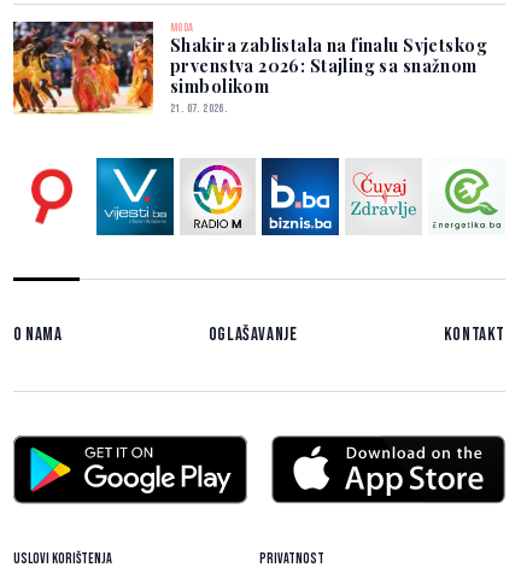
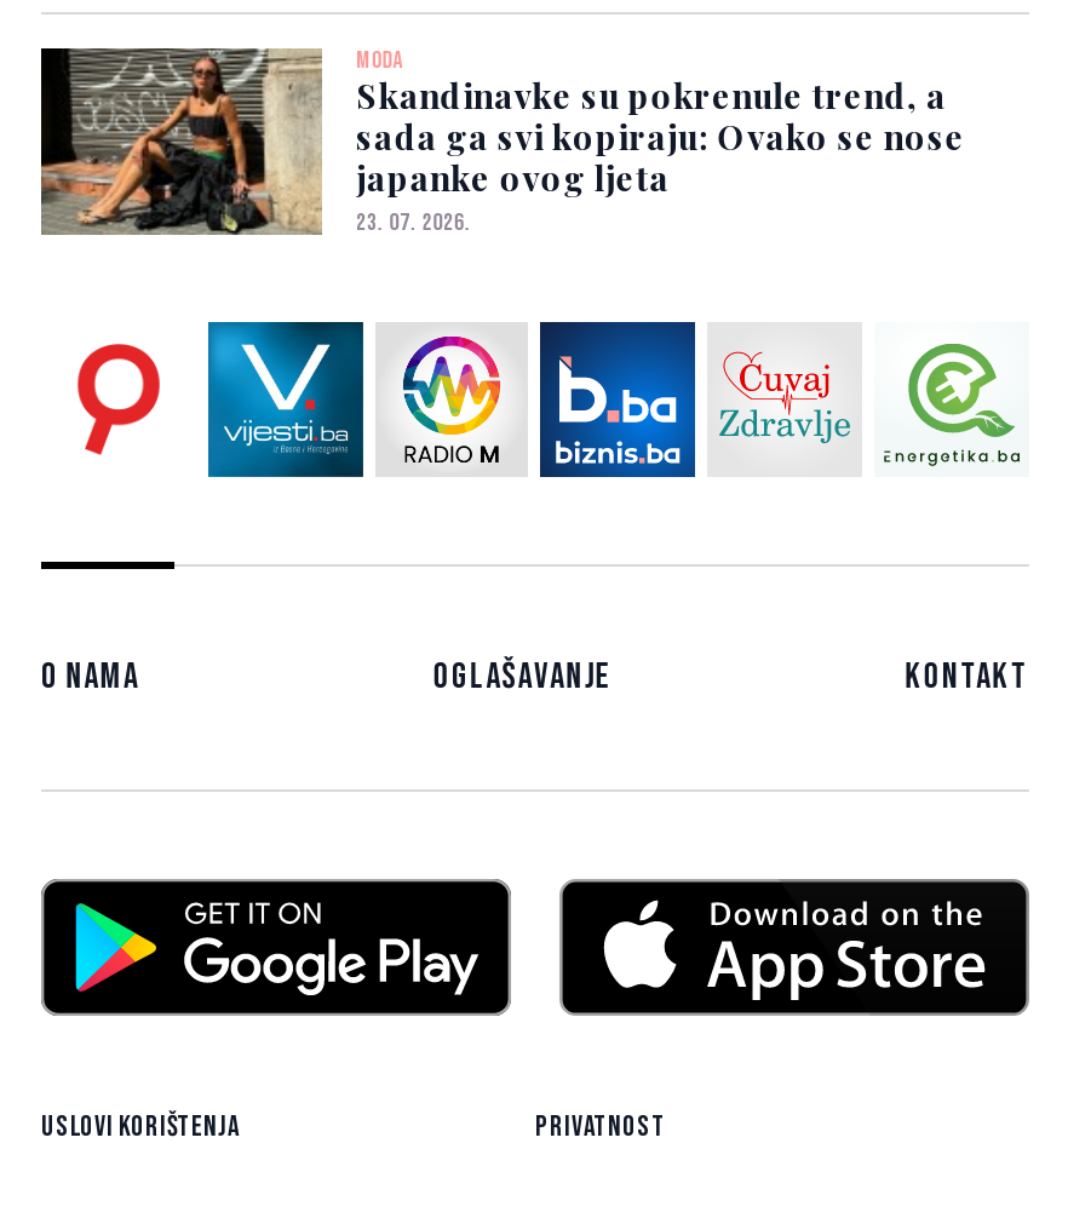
[12,22,487,115] [image] | Shakira zablistala na finalu Svjetskog | prvenstva 2026: Stajling sa snažnom | simbolikom | 21. 07. 2026. -> [39,46,966,237] [image] | Skandinavke su pokrenule trend, a | sada ga svi kopiraju: Ovako se nose | japanke ovog ljeta | 23. 07. 2026.

